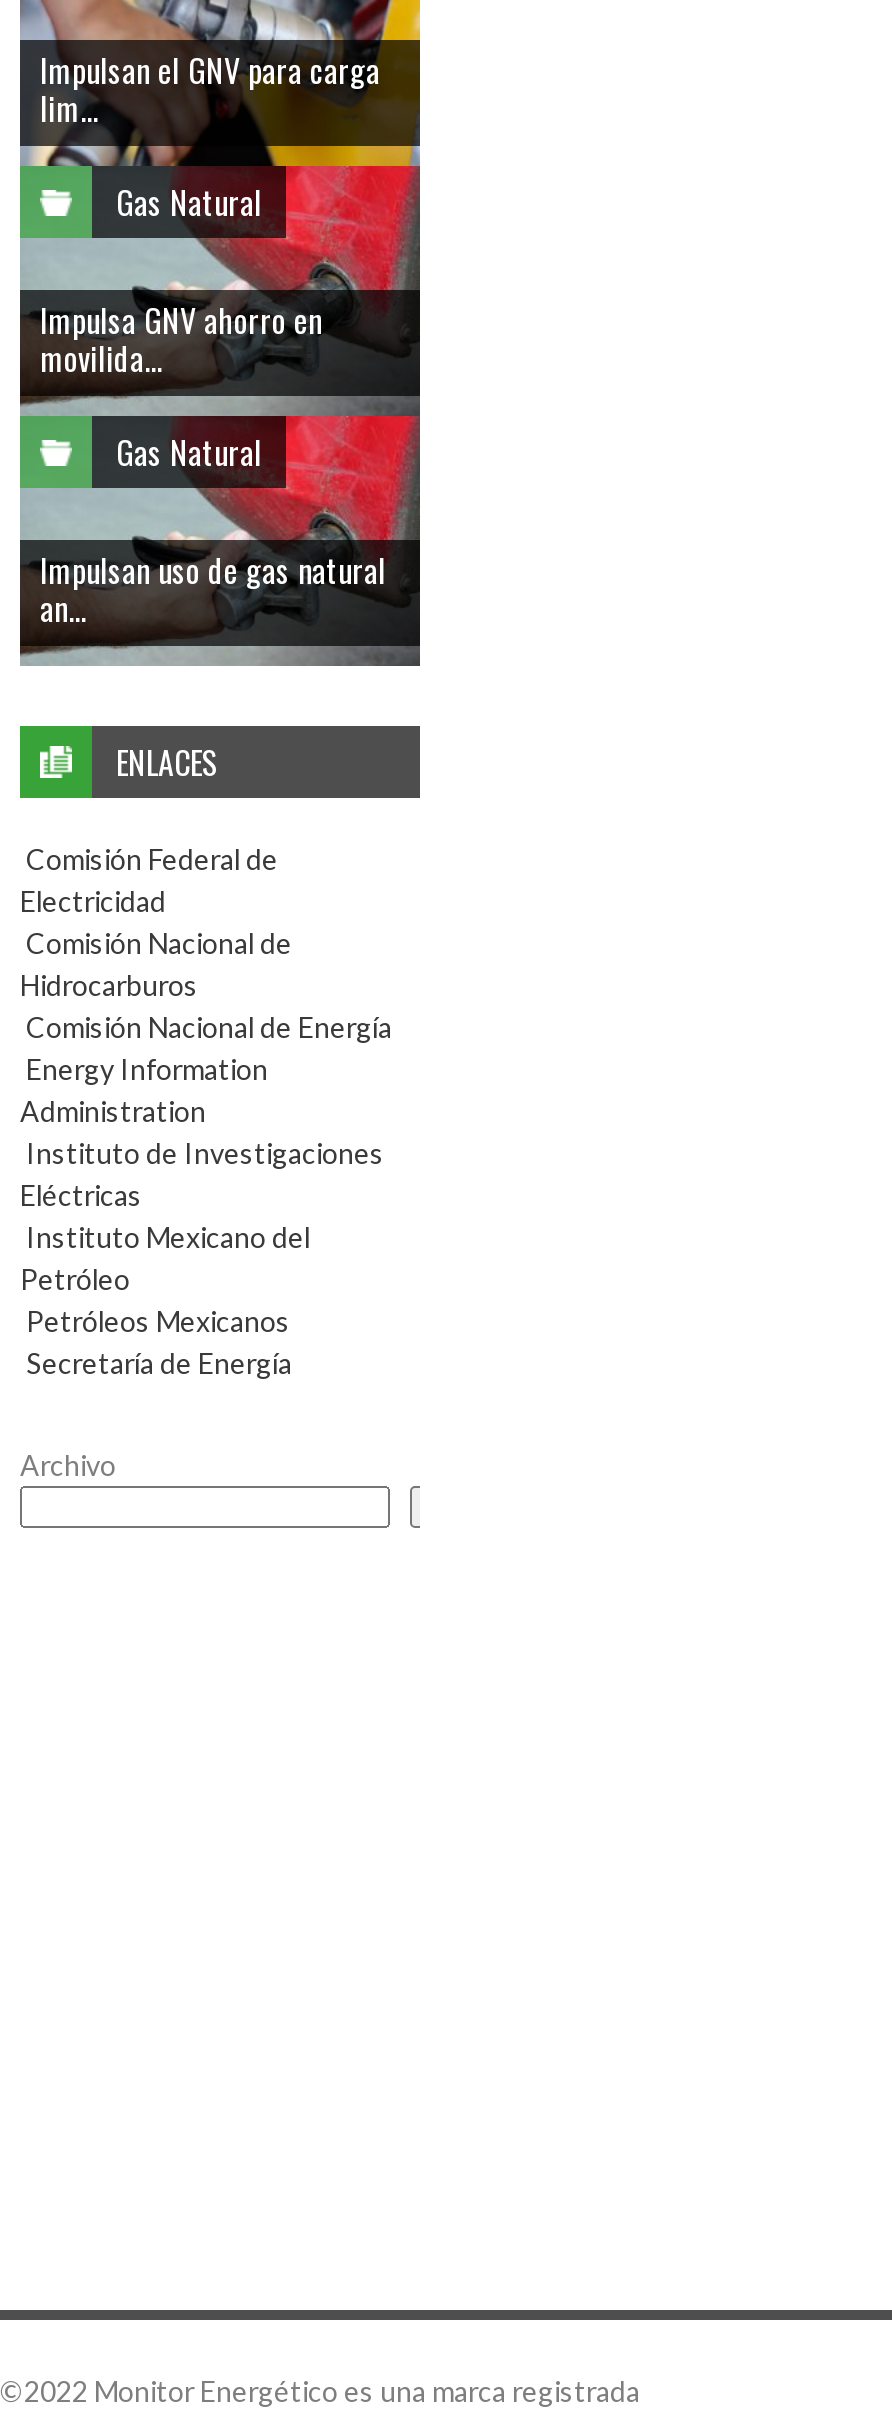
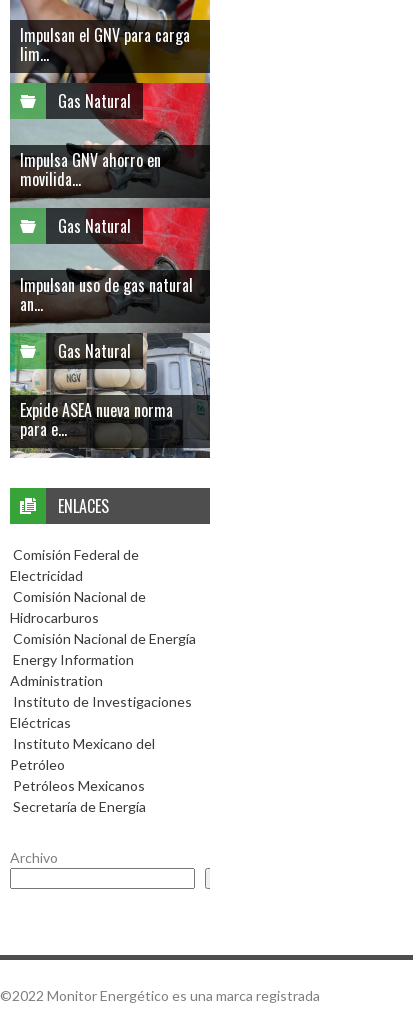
none -> [10,333,210,458] [image] | Gas Natural | Expide ASEA nueva norma | para e...
moved [20,738,392,1482] -> [10,494,196,866]: ENLACES | Comisión Federal de | Electricidad | ... | Secretaría de Energía | Archivo

